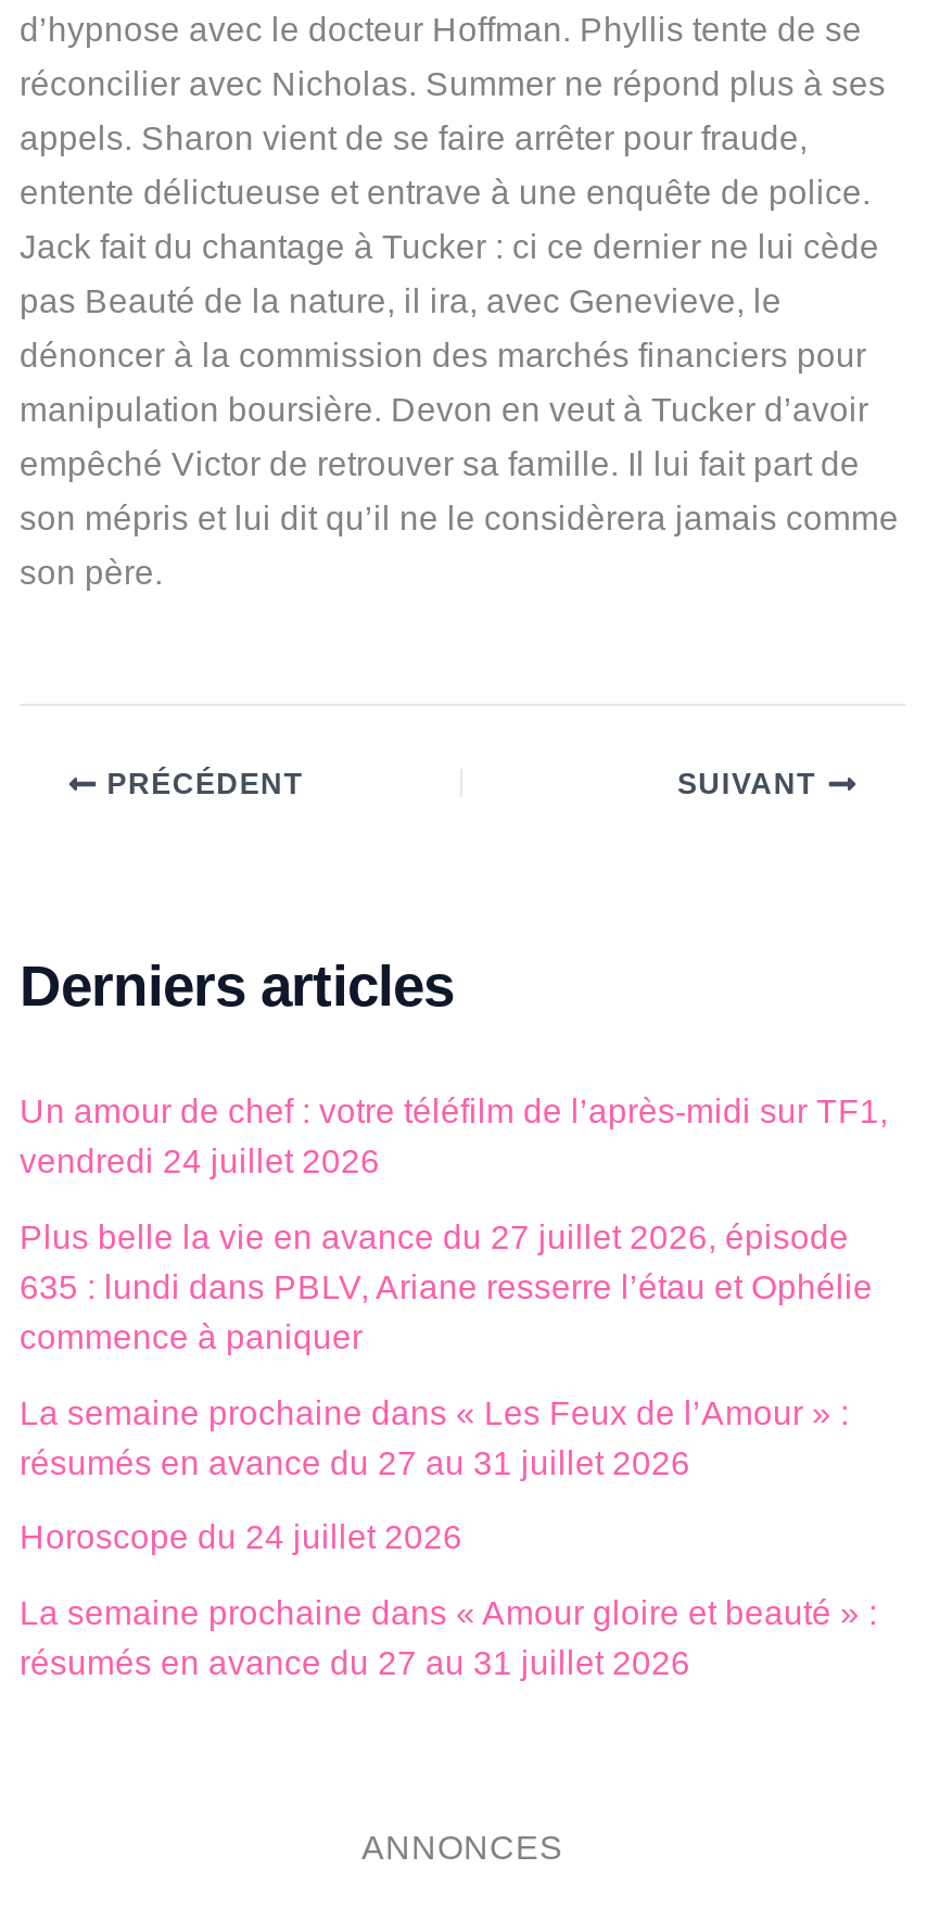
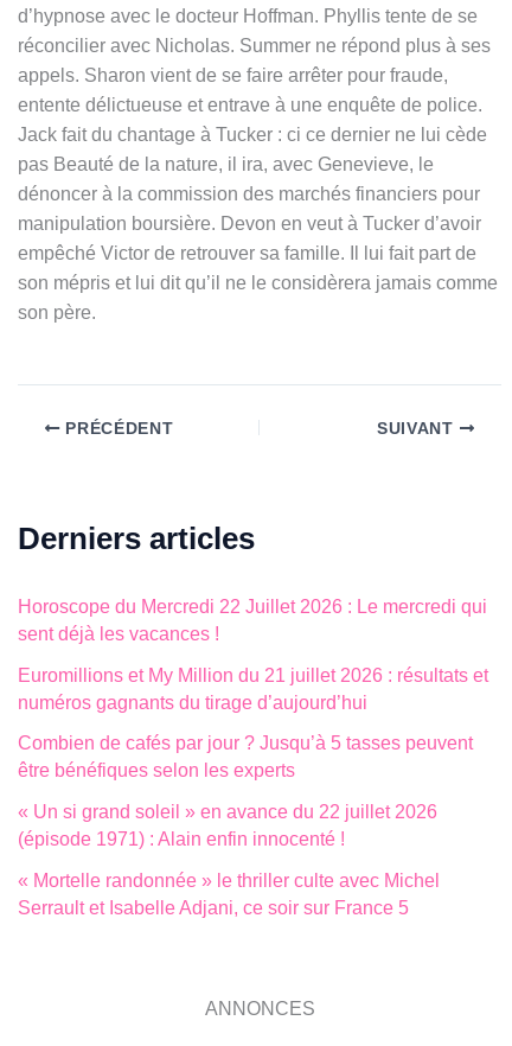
[20,1093,888,1180] Un amour de chef : votre téléfilm de l’après-midi sur TF1, | vendredi 24 juillet 2026 -> [18,597,487,644] Horoscope du Mercredi 22 Juillet 2026 : Le mercredi qui | sent déjà les vacances !
[20,1218,873,1355] Plus belle la vie en avance du 27 juillet 2026, épisode | 635 : lundi dans PBLV, Ariane resserre l’étau et Ophélie | commence à paniquer -> [18,665,488,713] Euromillions et My Million du 21 juillet 2026 : résultats et | numéros gagnants du tirage d’aujourd’hui
[20,1393,849,1480] La semaine prochaine dans « Les Feux de l’Amour » : | résumés en avance du 27 au 31 juillet 2026 -> [18,734,473,781] Combien de cafés par jour ? Jusqu’à 5 tasses peuvent | être bénéfiques selon les experts
[20,1518,462,1555] Horoscope du 24 juillet 2026 -> [18,802,437,849] « Un si grand soleil » en avance du 22 juillet 2026 | (épisode 1971) : Alain enfin innocenté !
[20,1594,877,1680] La semaine prochaine dans « Amour gloire et beauté » : | résumés en avance du 27 au 31 juillet 2026 -> [18,870,440,918] « Mortelle randonnée » le thriller culte avec Michel | Serrault et Isabelle Adjani, ce soir sur France 5

